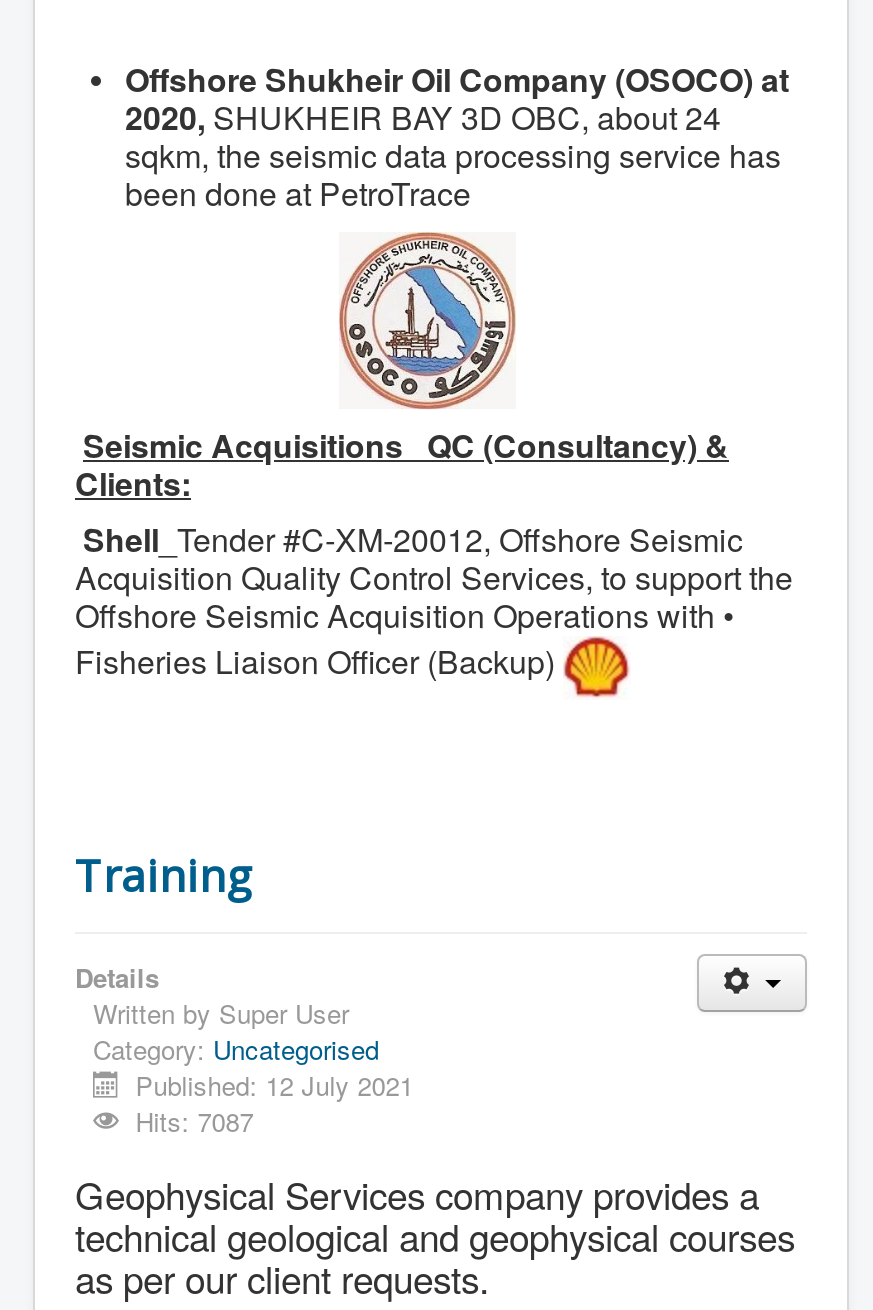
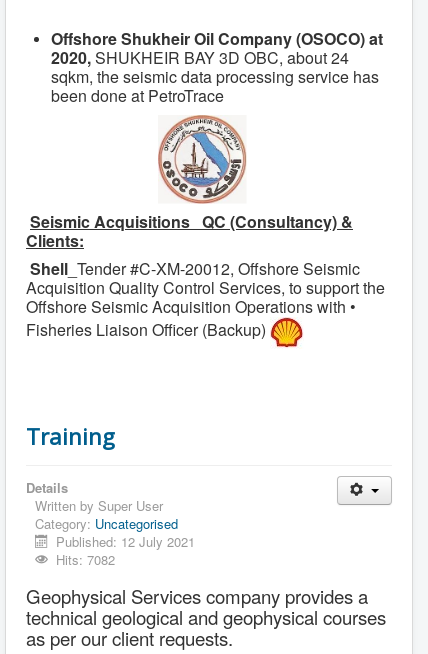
[135,1101,253,1139] Hits: 7087 -> [56,550,115,569] Hits: 7082

